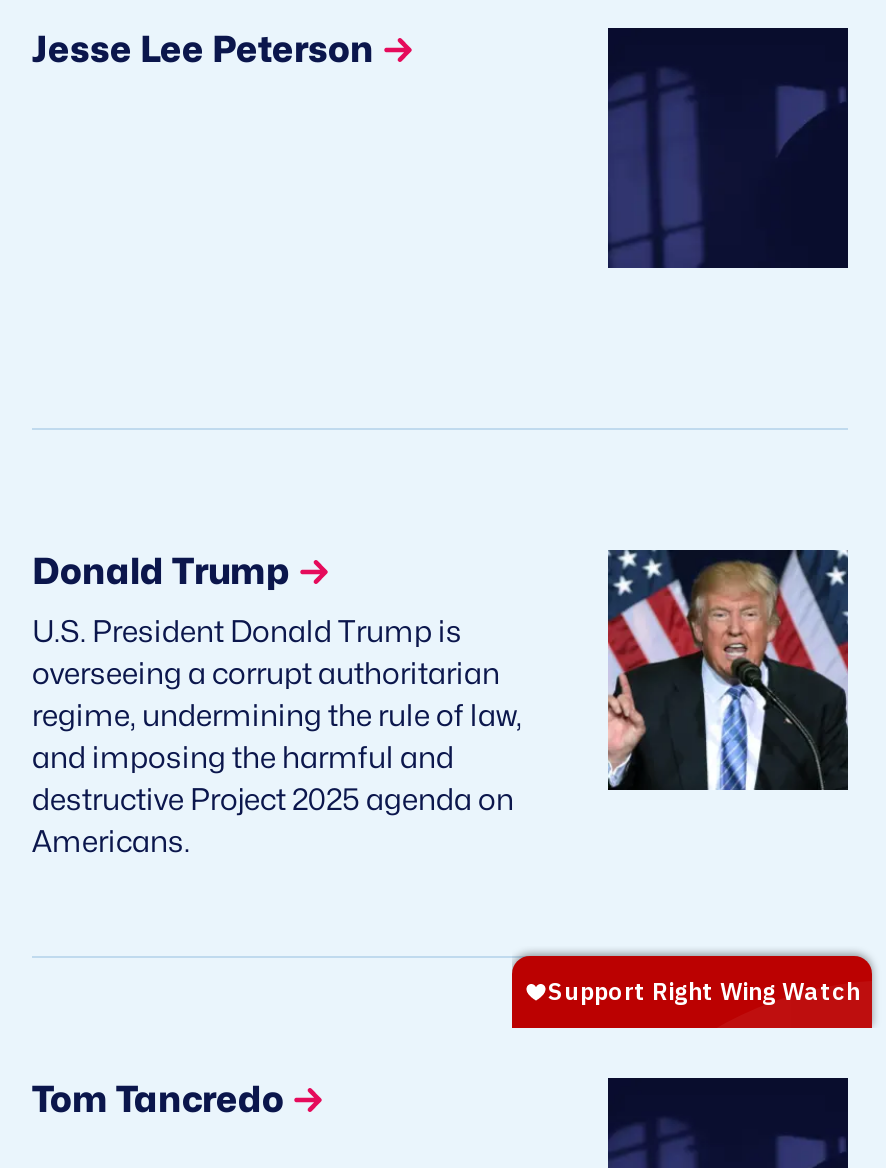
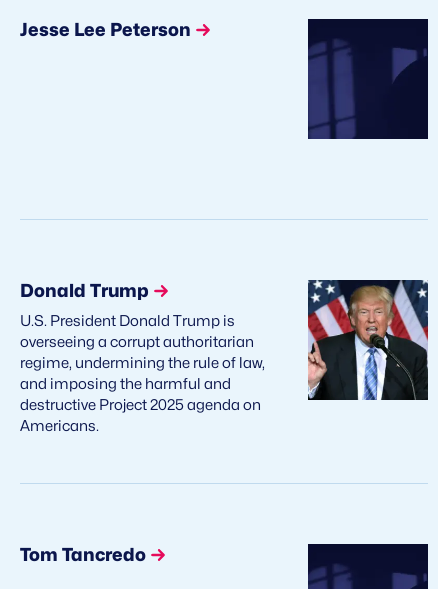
[510,952,876,1030] [image] -> none

